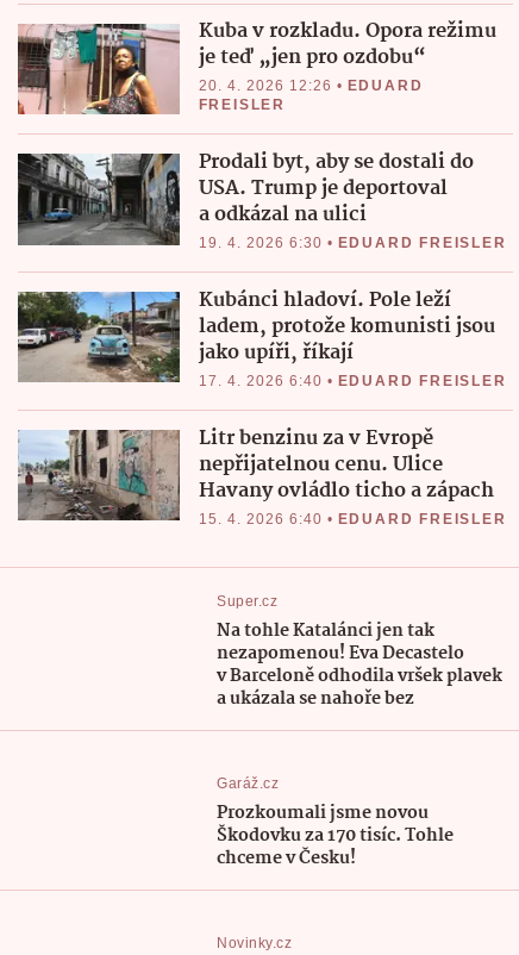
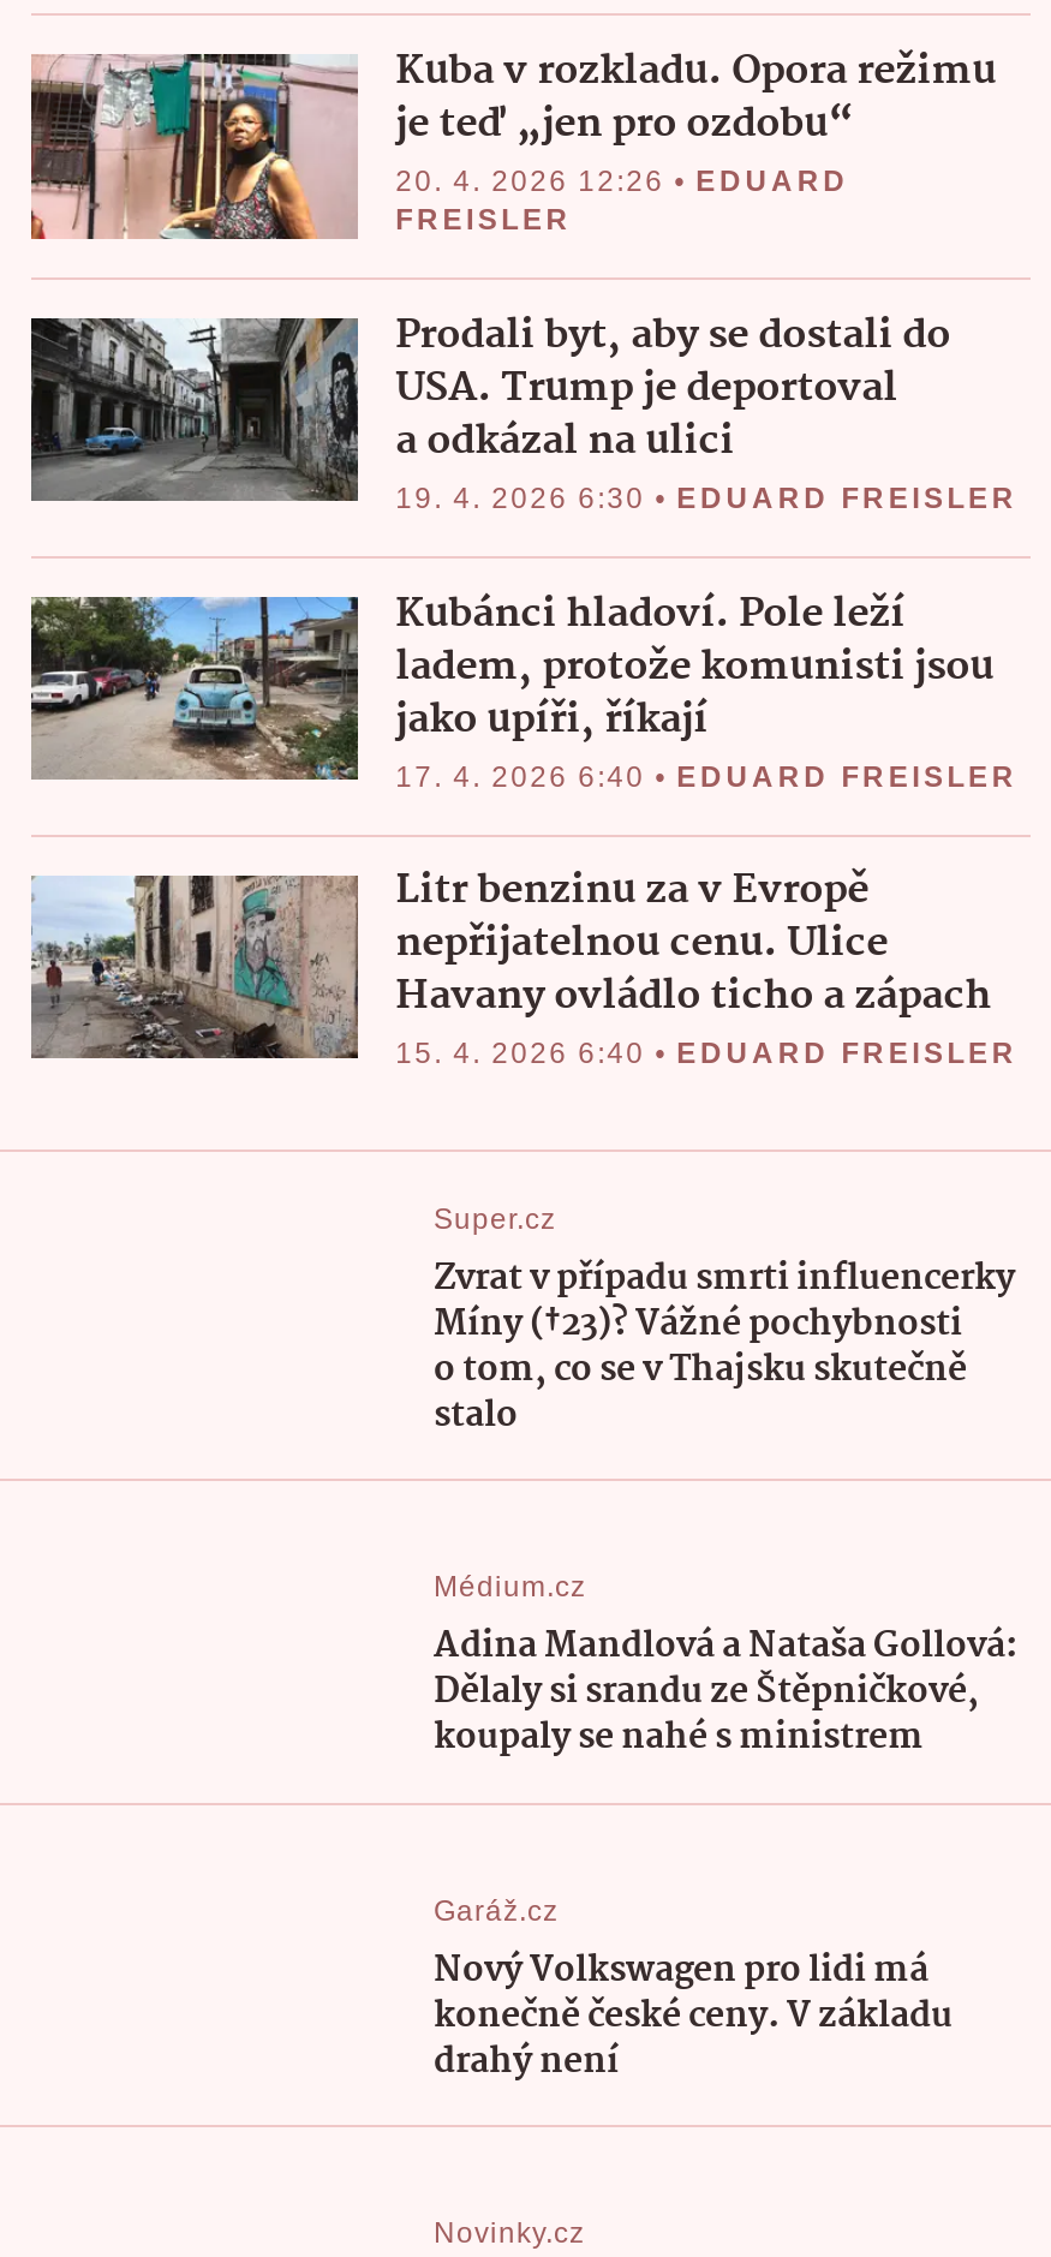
[217,617,503,713] Na tohle Katalánci jen tak | nezapomenou! Eva Decastelo | v Barceloně odhodila vršek plavek | a ukázala se nahoře bez -> [434,1251,1017,1768] Zvrat v případu smrti influencerky | Míny (†23)? Vážné pochybnosti | o tom, co se v Thajsku skutečně | stalo | Médium.cz | Adina Mandlová a Nataša Gollová: | Dělaly si srandu ze Štěpničkové, | koupaly se nahé s ministrem
[217,799,454,873] Prozkoumali jsme novou | Škodovku za 170 tisíc. Tohle | chceme v Česku! -> [434,1941,953,2090] Nový Volkswagen pro lidi má | konečně české ceny. V základu | drahý není

